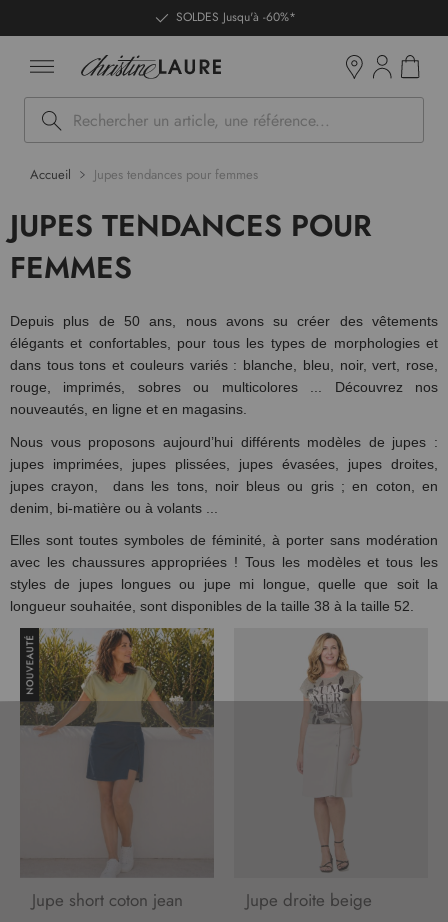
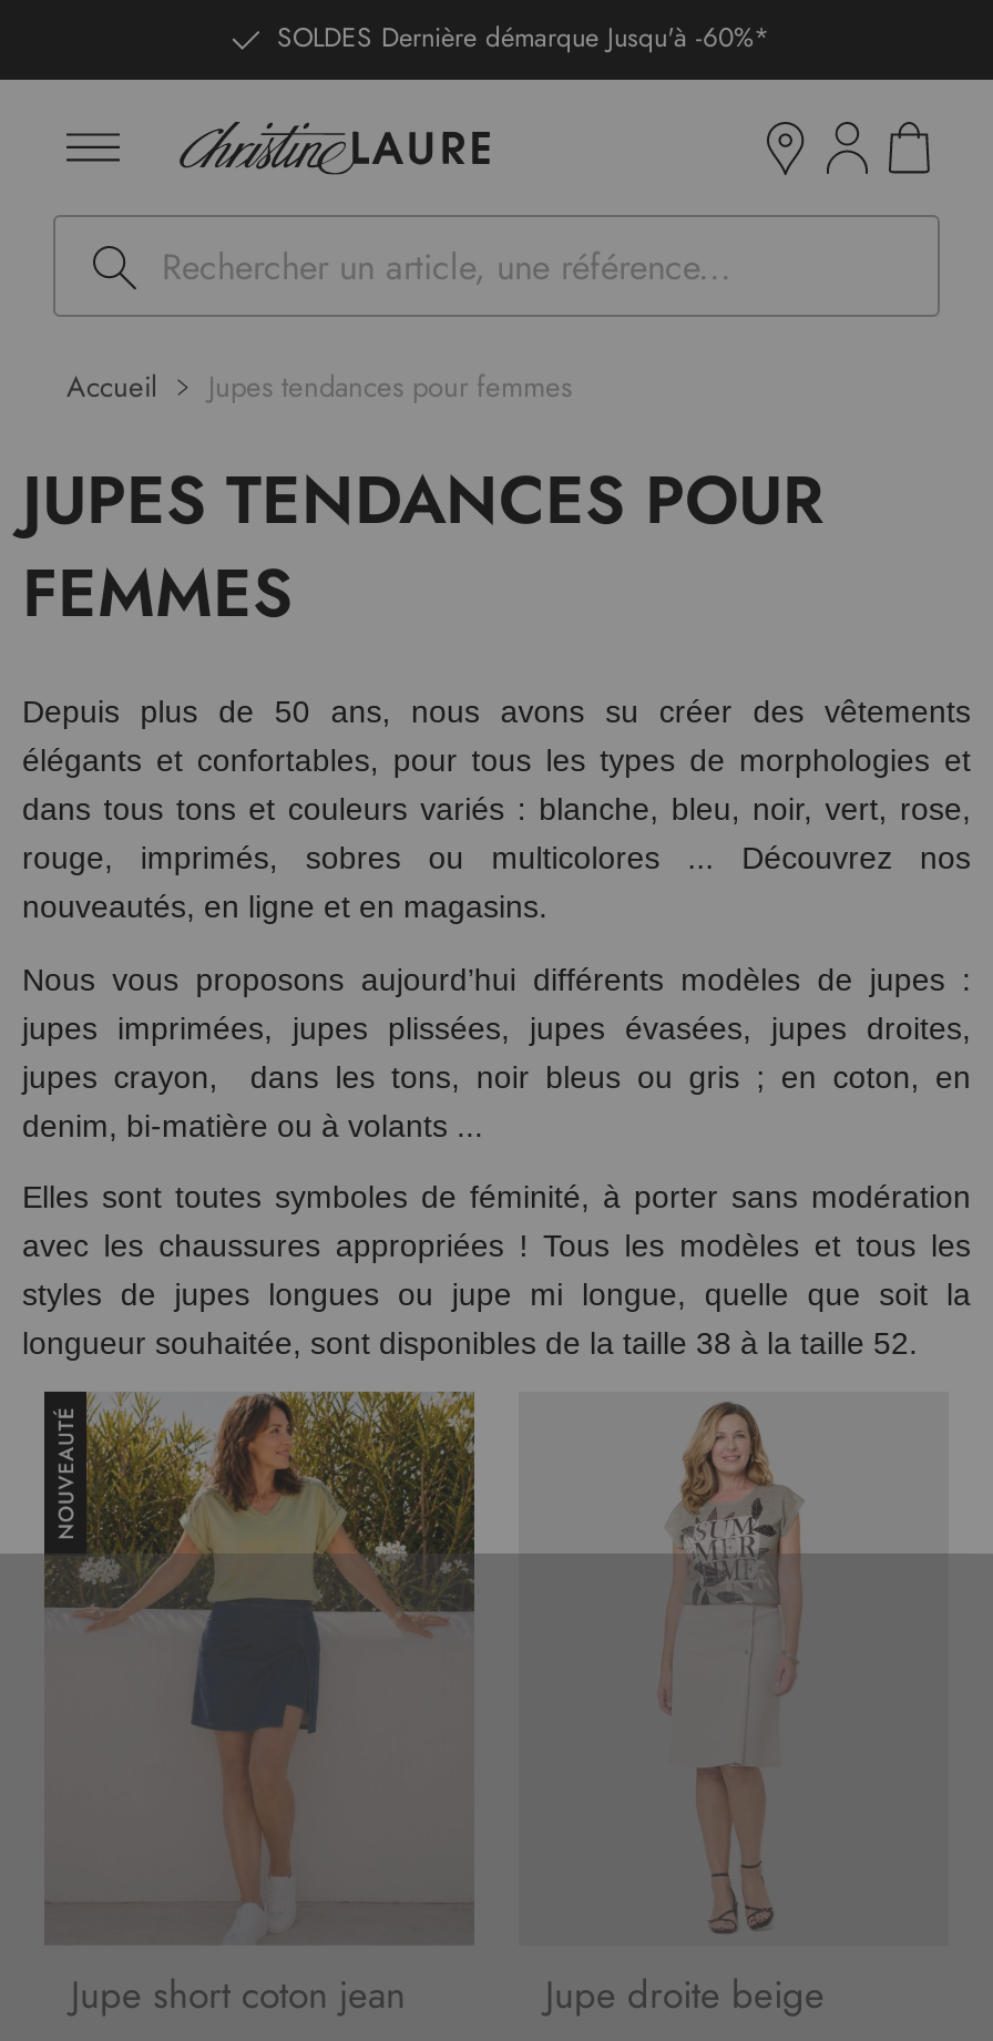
[176,8,296,26] SOLDES Jusqu'à -60%* -> [277,17,769,57] SOLDES Dernière démarque Jusqu'à -60%*

